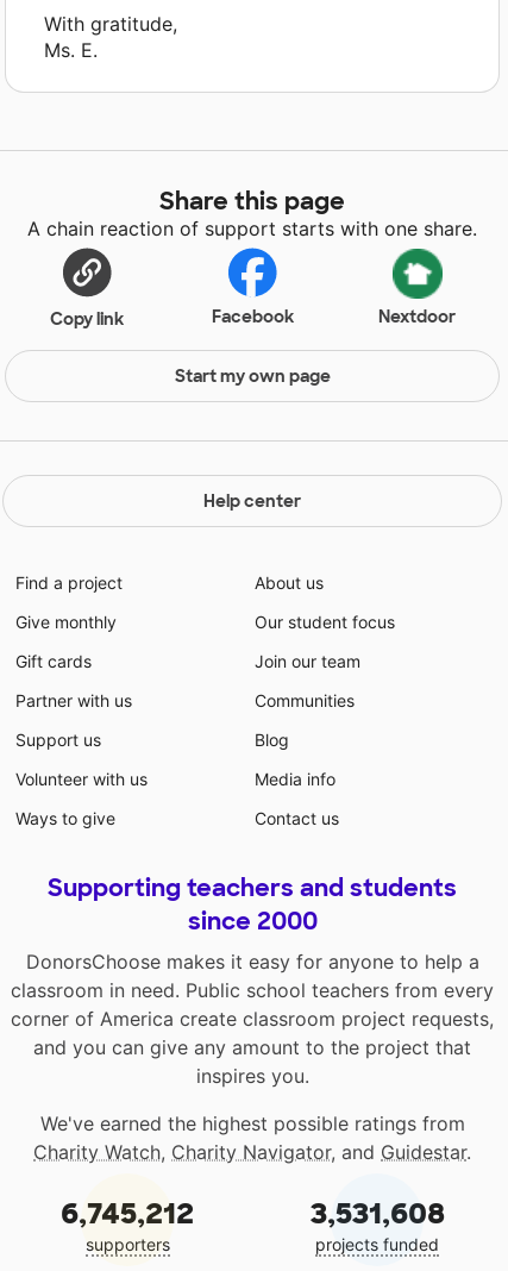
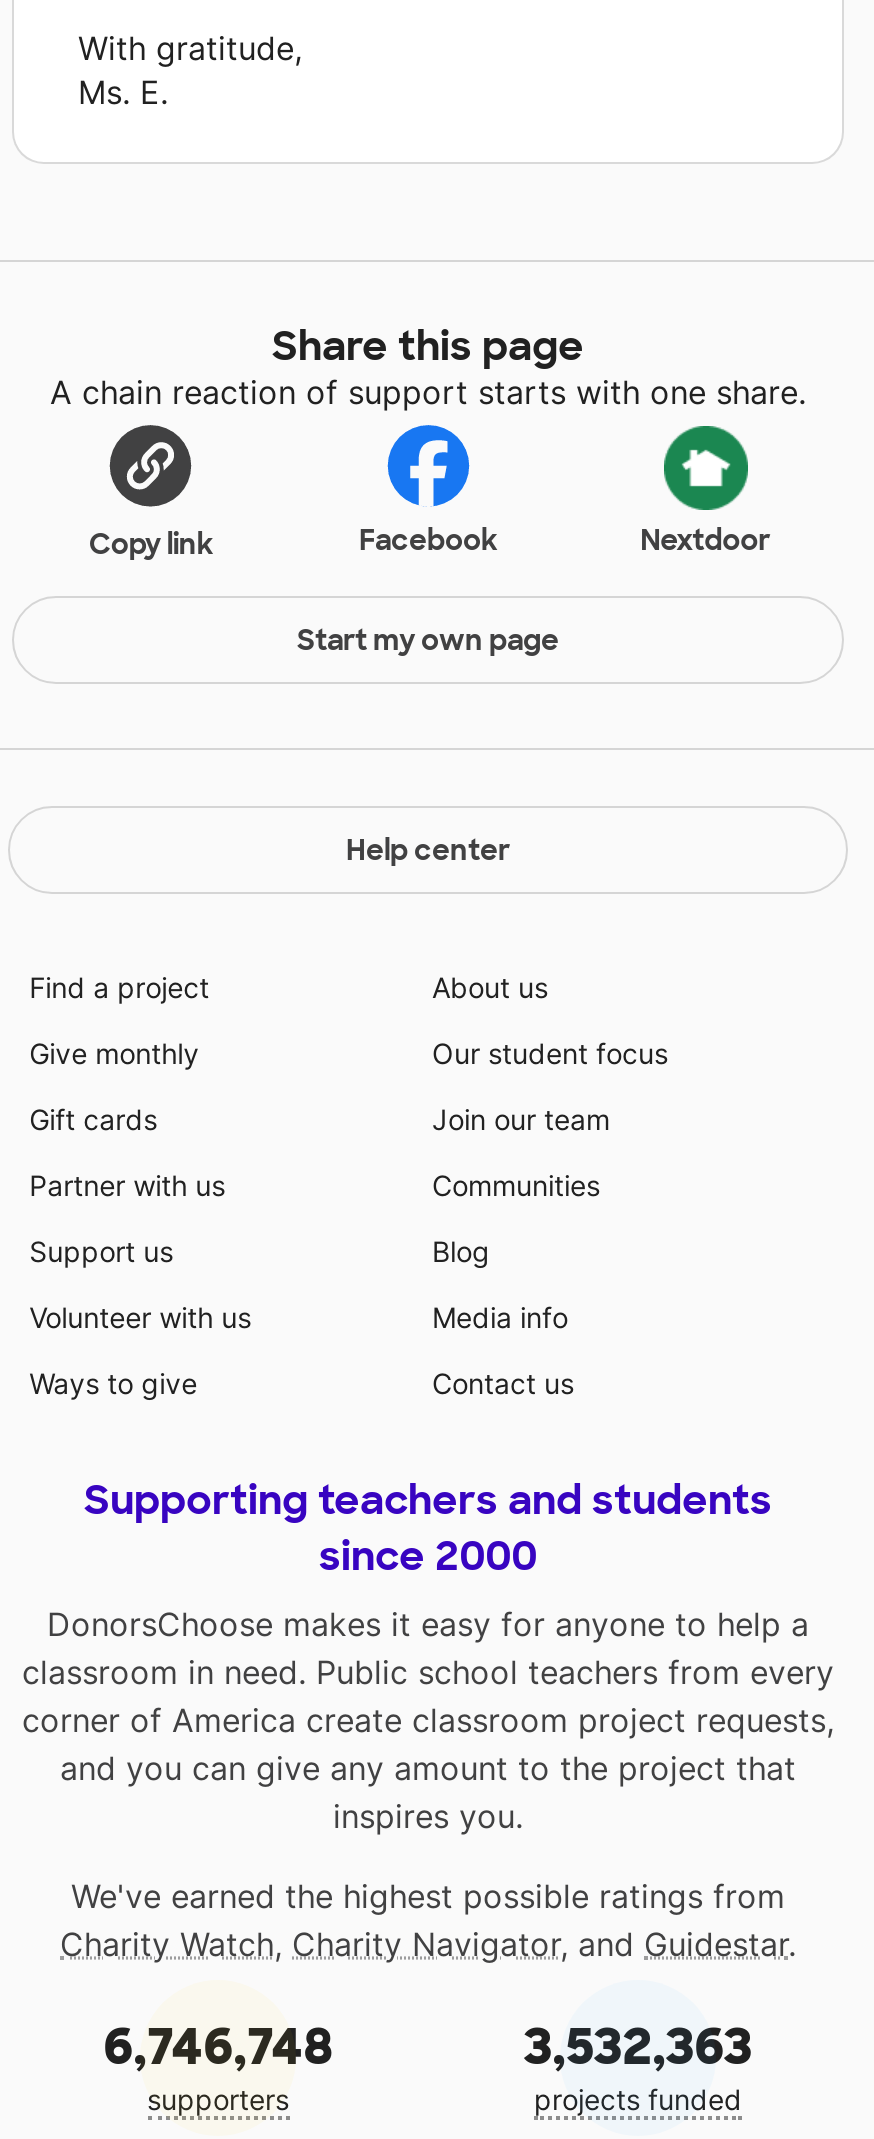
[61,1194,194,1231] 6,745,212 -> [103,2015,333,2077] 6,746,748
[310,1194,444,1231] 3,531,608 -> [524,2015,752,2077] 3,532,363

